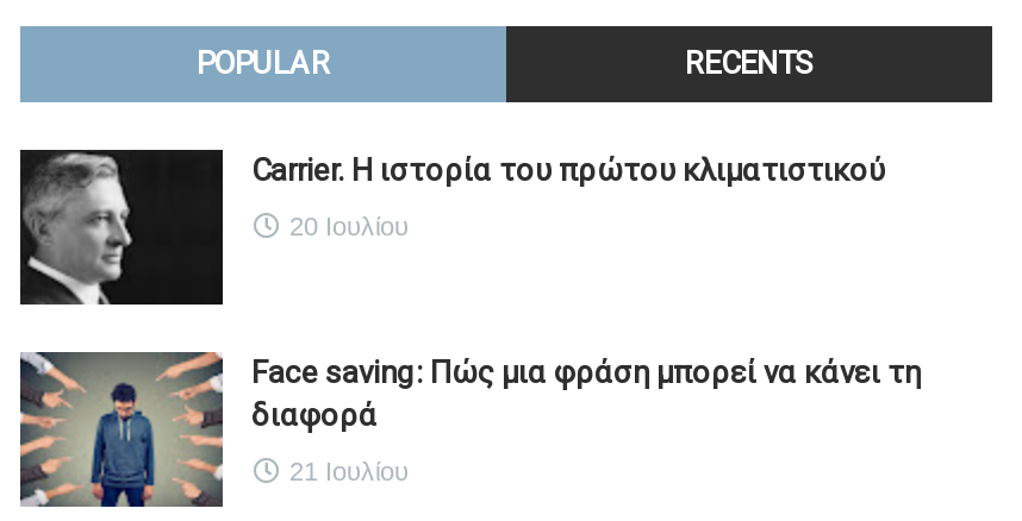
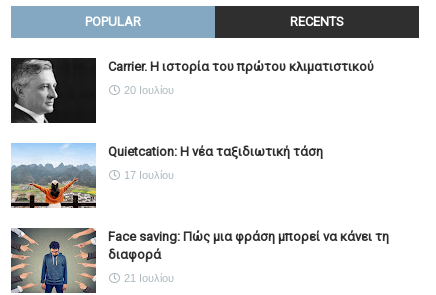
none -> [10,143,323,208] [image] | Quietcation: Η νέα ταξιδιωτική τάση | 17 Ιουλίου

